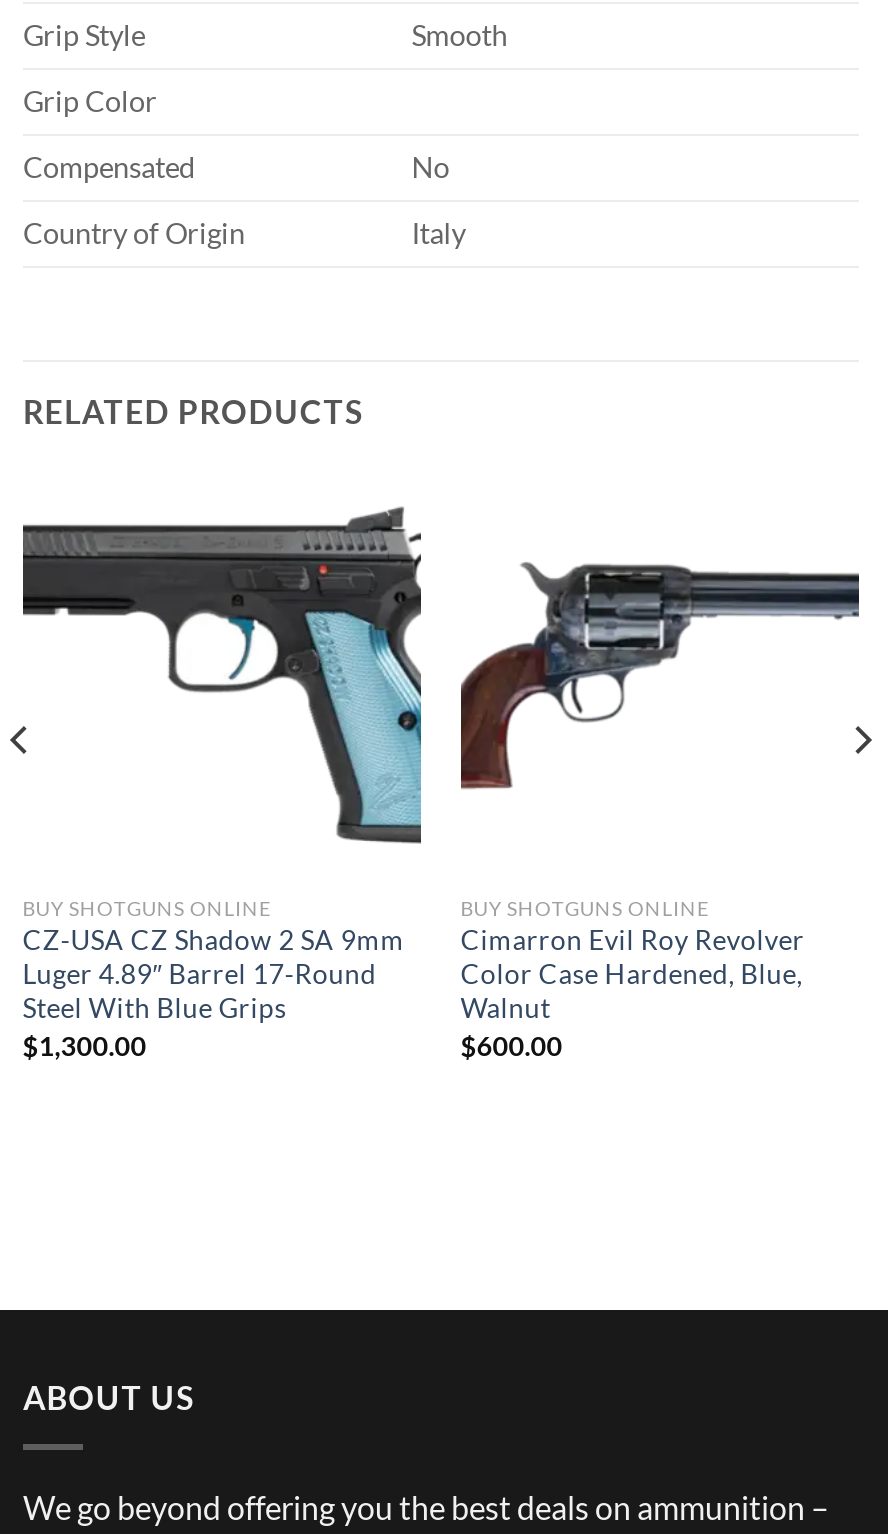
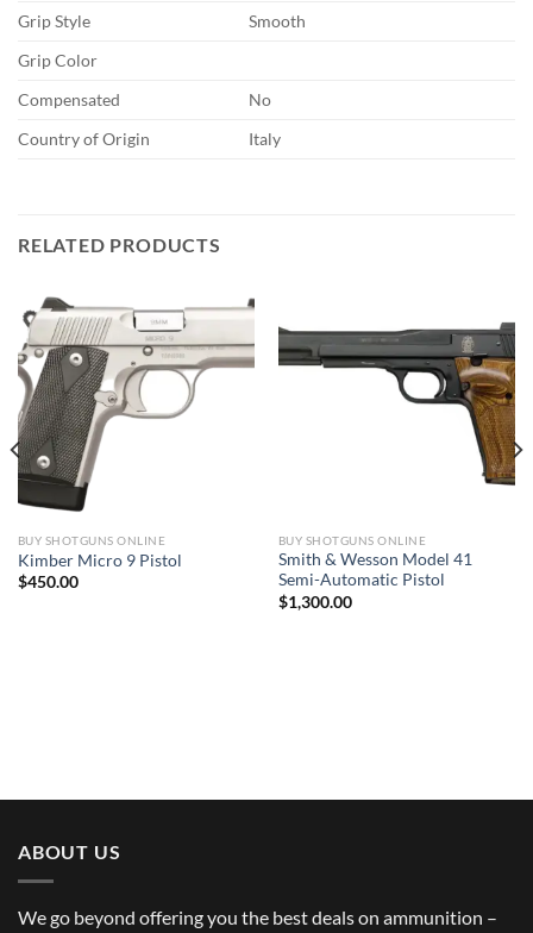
[9,500,423,1062] [image] | CZ-USA CZ Shadow 2 SA 9mm | Luger 4.89″ Barrel 17-Round | Steel With Blue Grips | $1,300.00 -> [10,296,256,592] [image] | Kimber Micro 9 Pistol | $450.00
[459,542,873,816] [image] -> [277,321,523,487] [image]
[461,925,805,1062] Cimarron Evil Roy Revolver | Color Case Hardened, Blue, | Walnut | $600.00 -> [278,550,472,611] Smith & Wesson Model 41 | Semi-Automatic Pistol | $1,300.00

